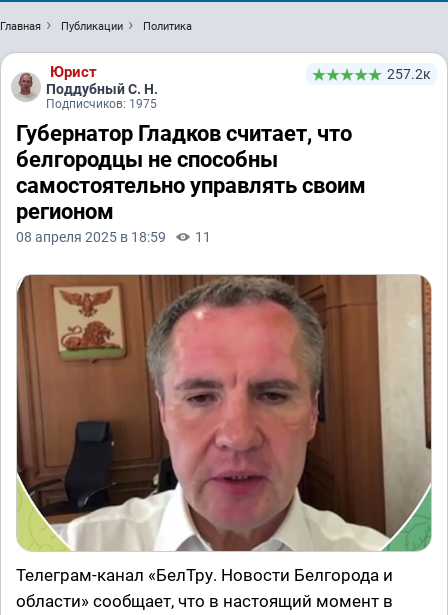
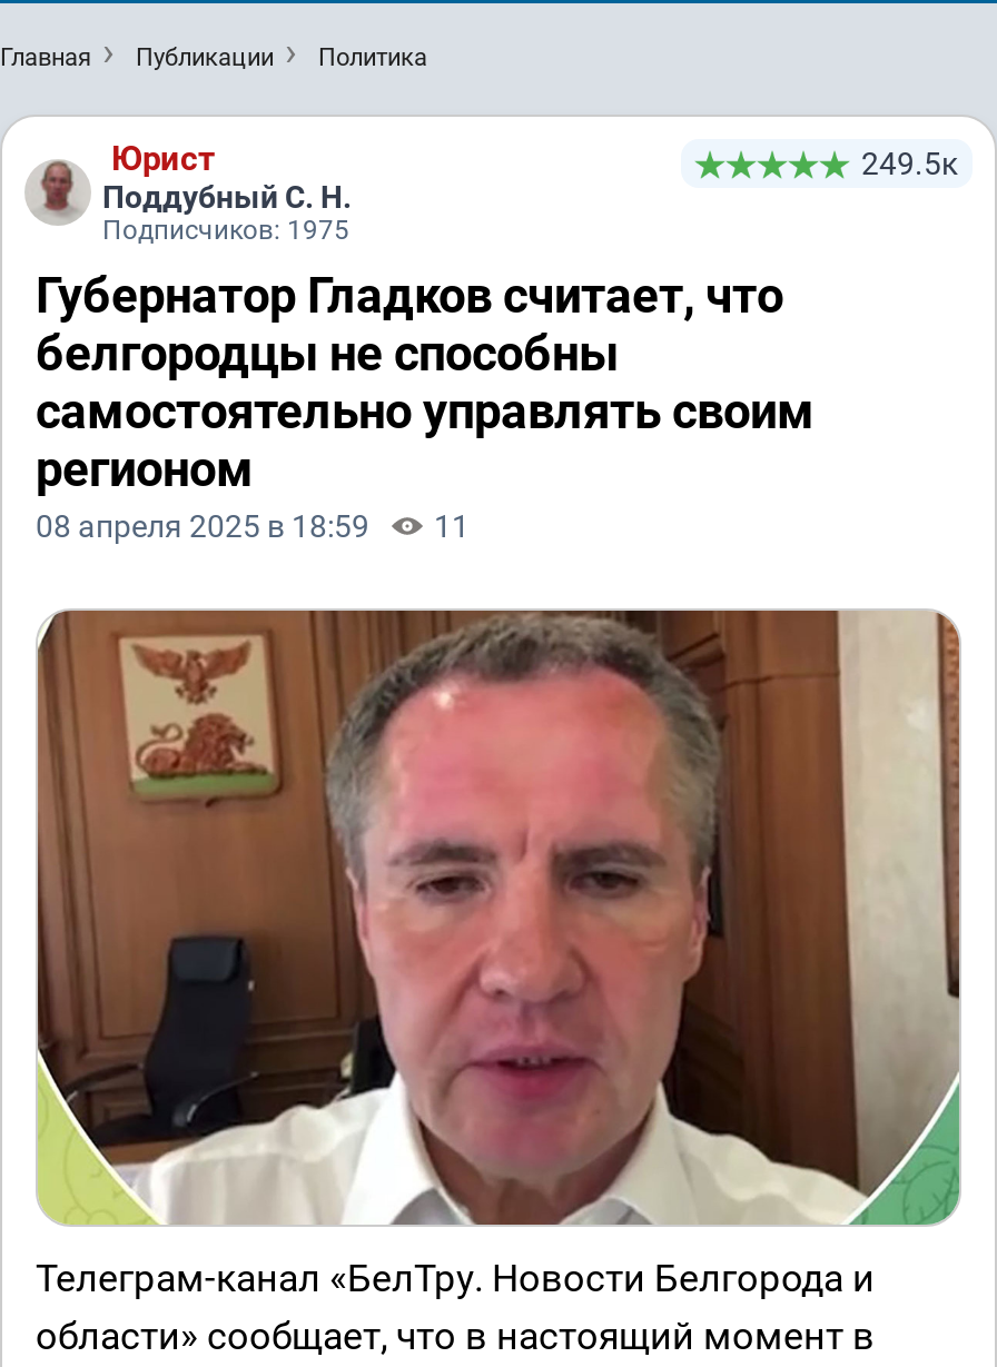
[387,66,431,82] 257.2к -> [861,146,959,181] 249.5к

